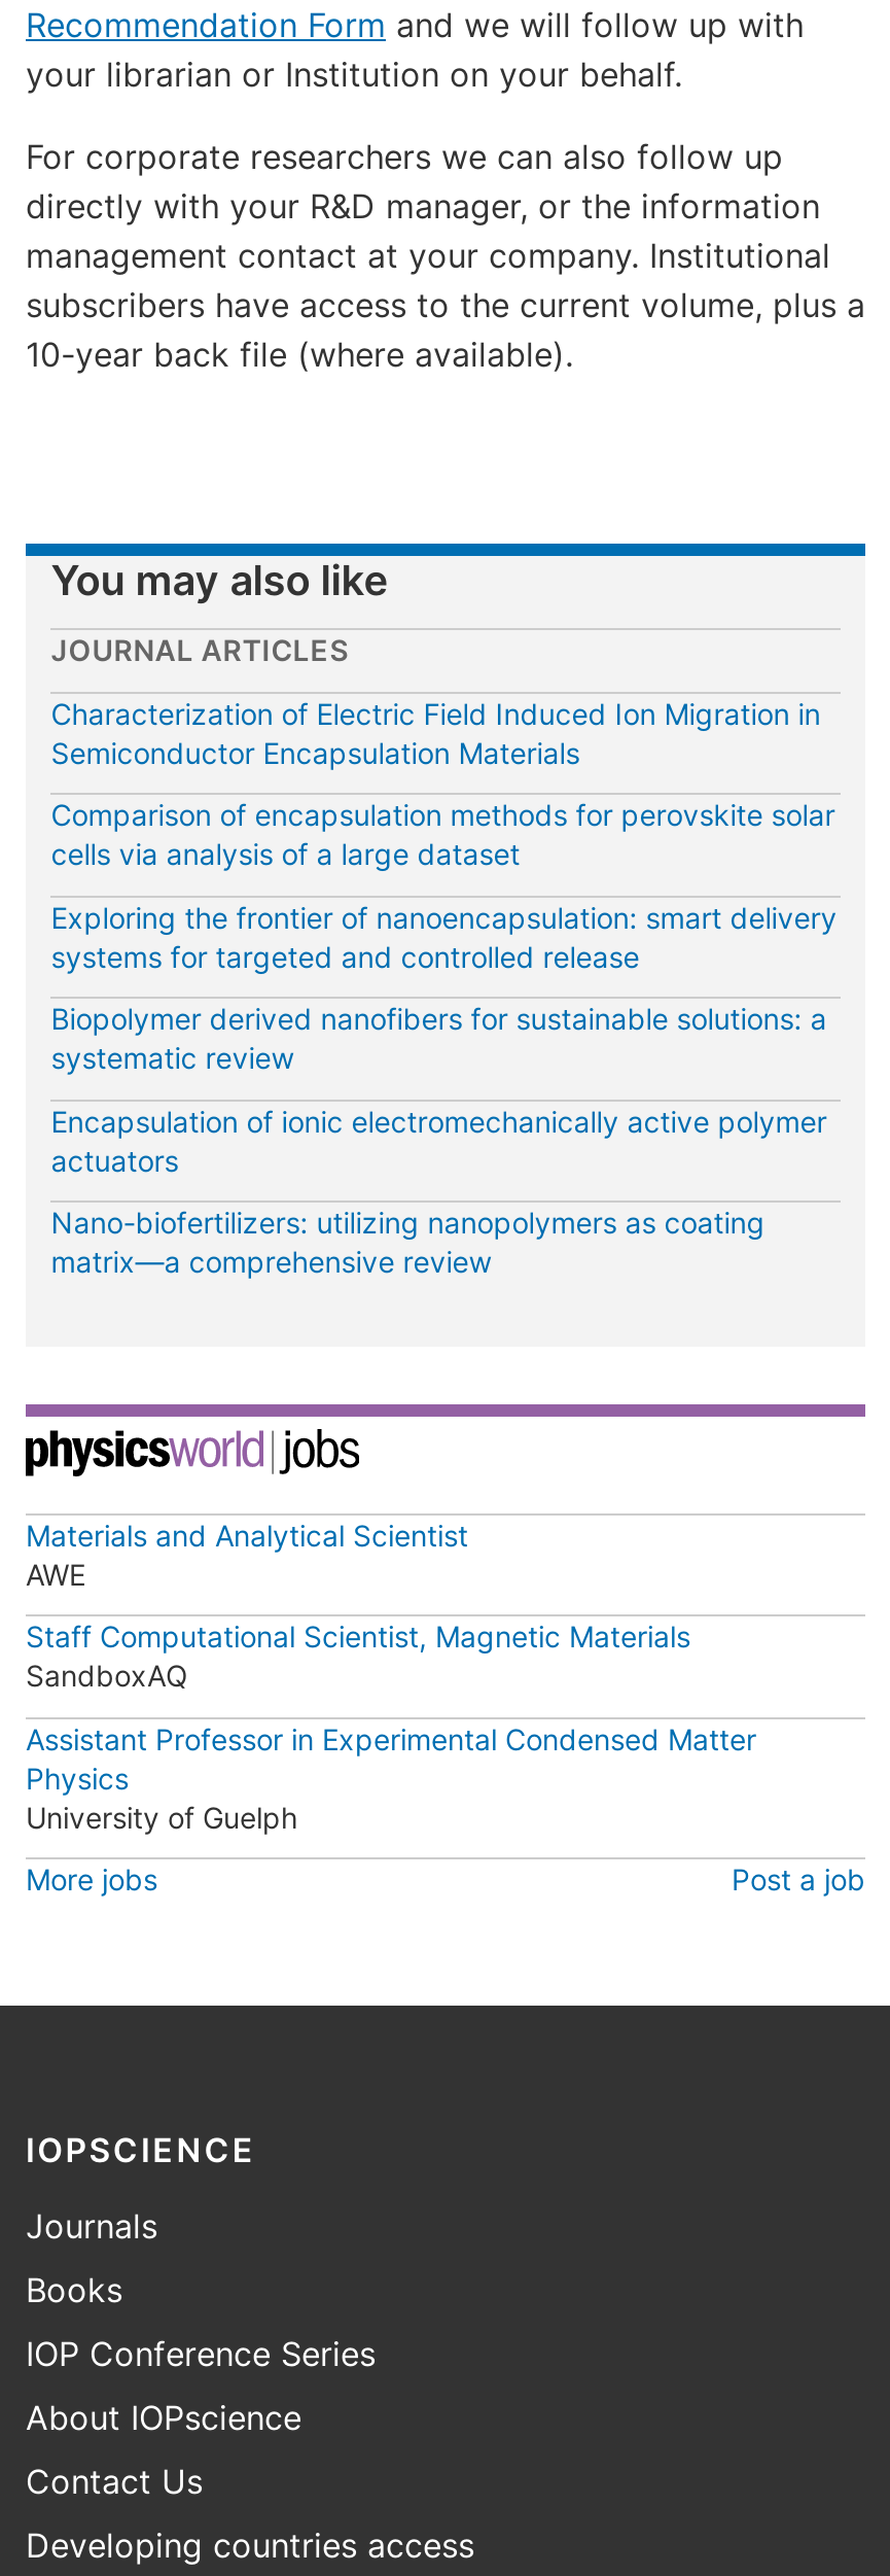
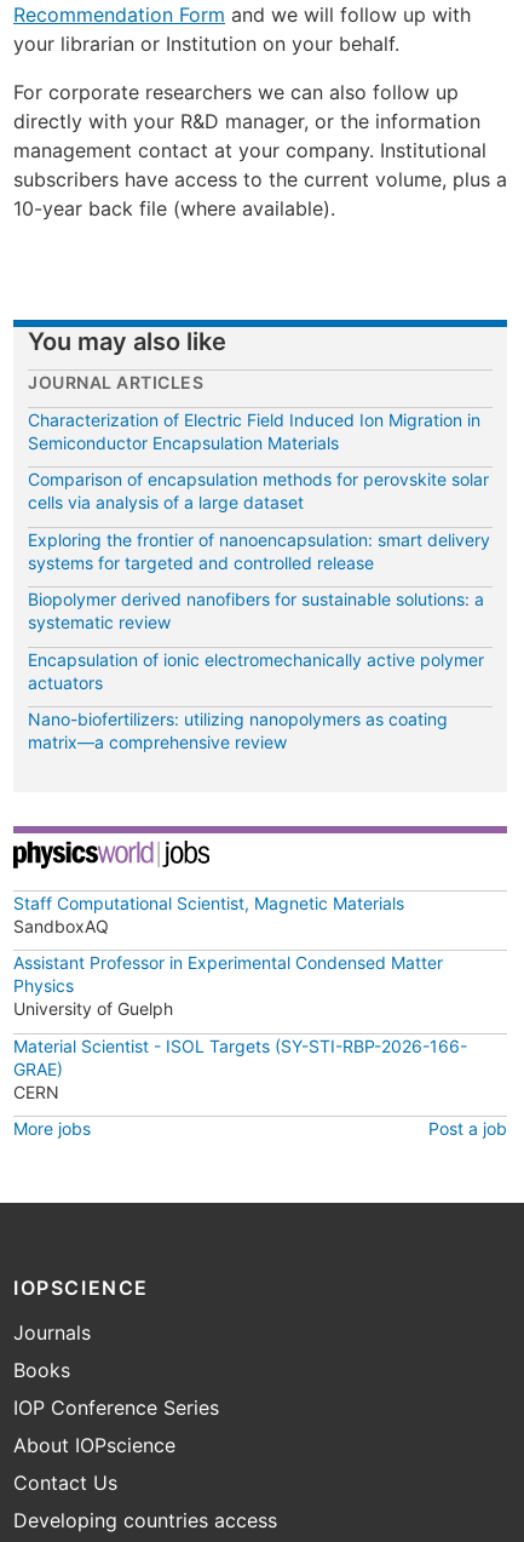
[26,1517,468,1591] Materials and Analytical Scientist | AWE -> none
moved [26,1618,756,1834] -> [13,892,443,1019]: Staff Computational Scientist, Magnetic Materials | SandboxAQ | Assistant Professor in Experimental Condensed Matter | Physics | University of Guelph
none -> [13,1035,467,1102] Material Scientist - ISOL Targets (SY-STI-RBP-2026-166- | GRAE) | CERN

